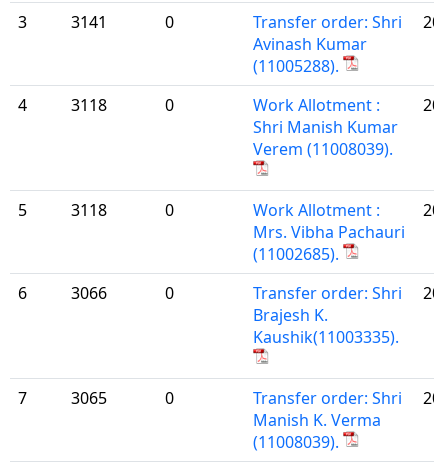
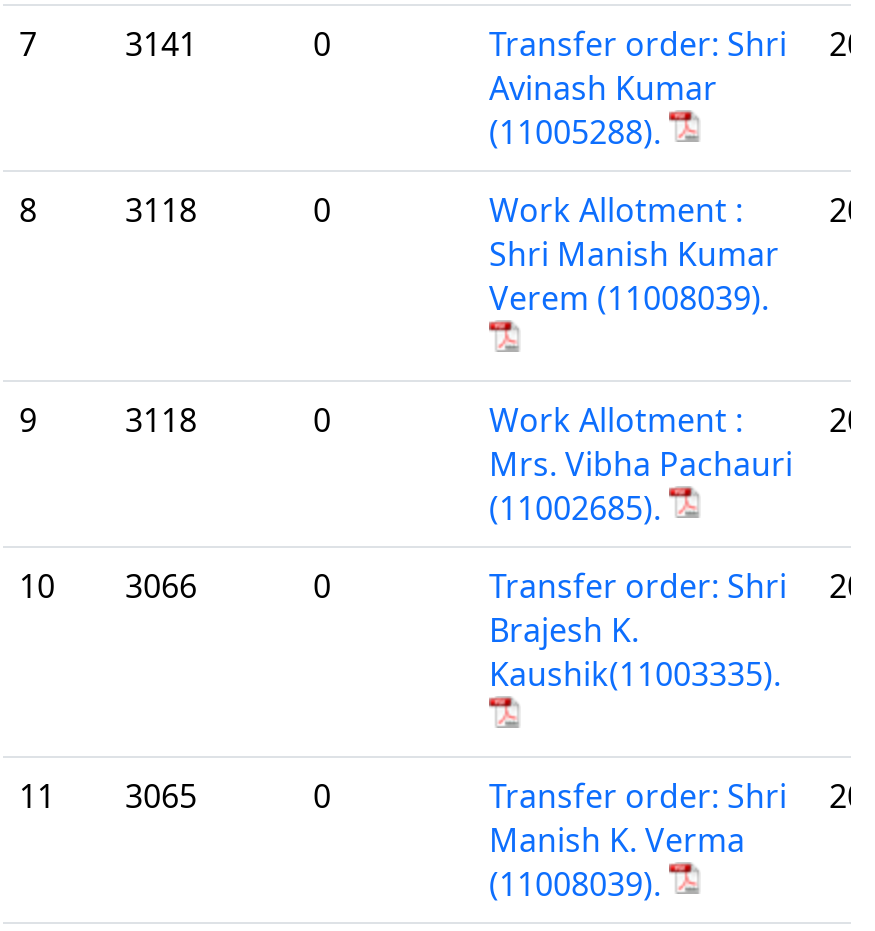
[18,11,107,33] 3 3141 -> [19,22,197,66] 7 3141
[18,94,107,116] 4 3118 -> [19,188,197,232] 8 3118
[18,199,107,221] 5 3118 -> [19,398,197,442] 9 3118
[18,282,107,304] 6 3066 -> [19,564,197,608] 10 3066
[18,387,107,409] 7 3065 -> [19,774,197,818] 11 3065

